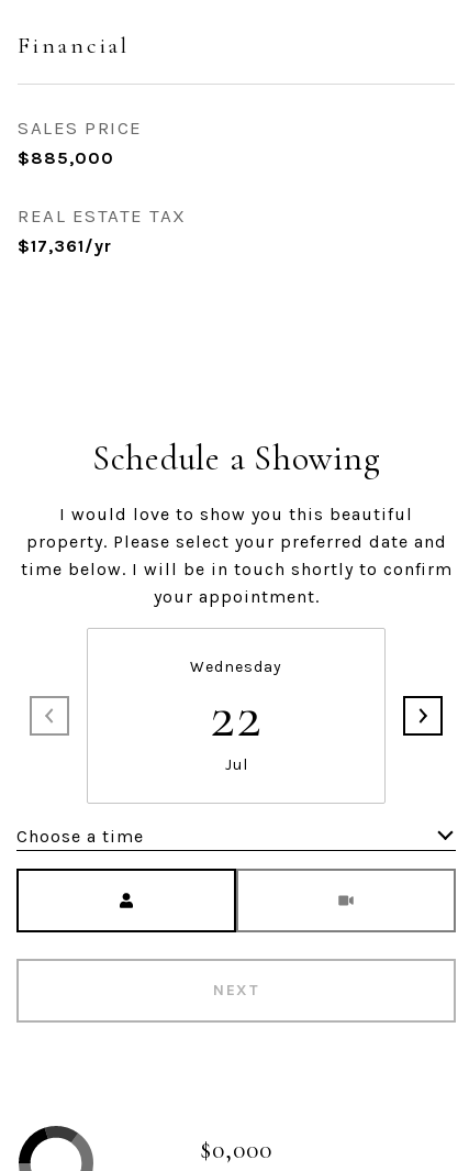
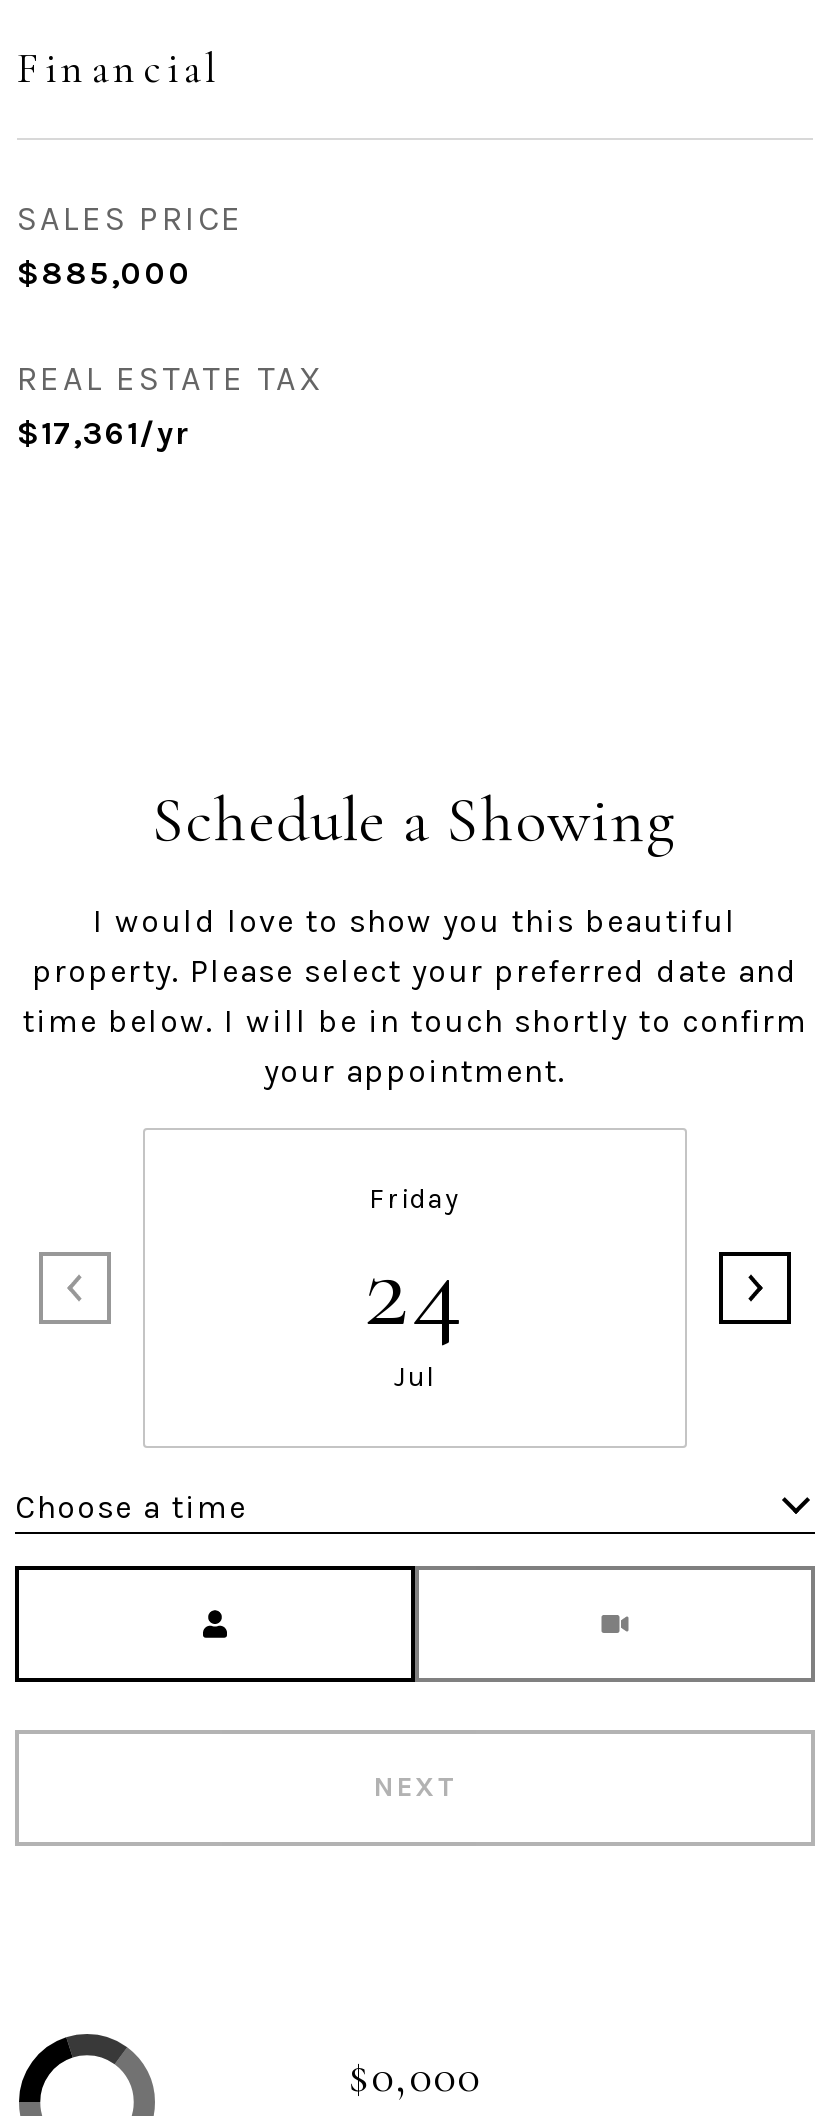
[190,658,282,753] Wednesday | 22 -> [364,1182,466,1356] Friday | 24

